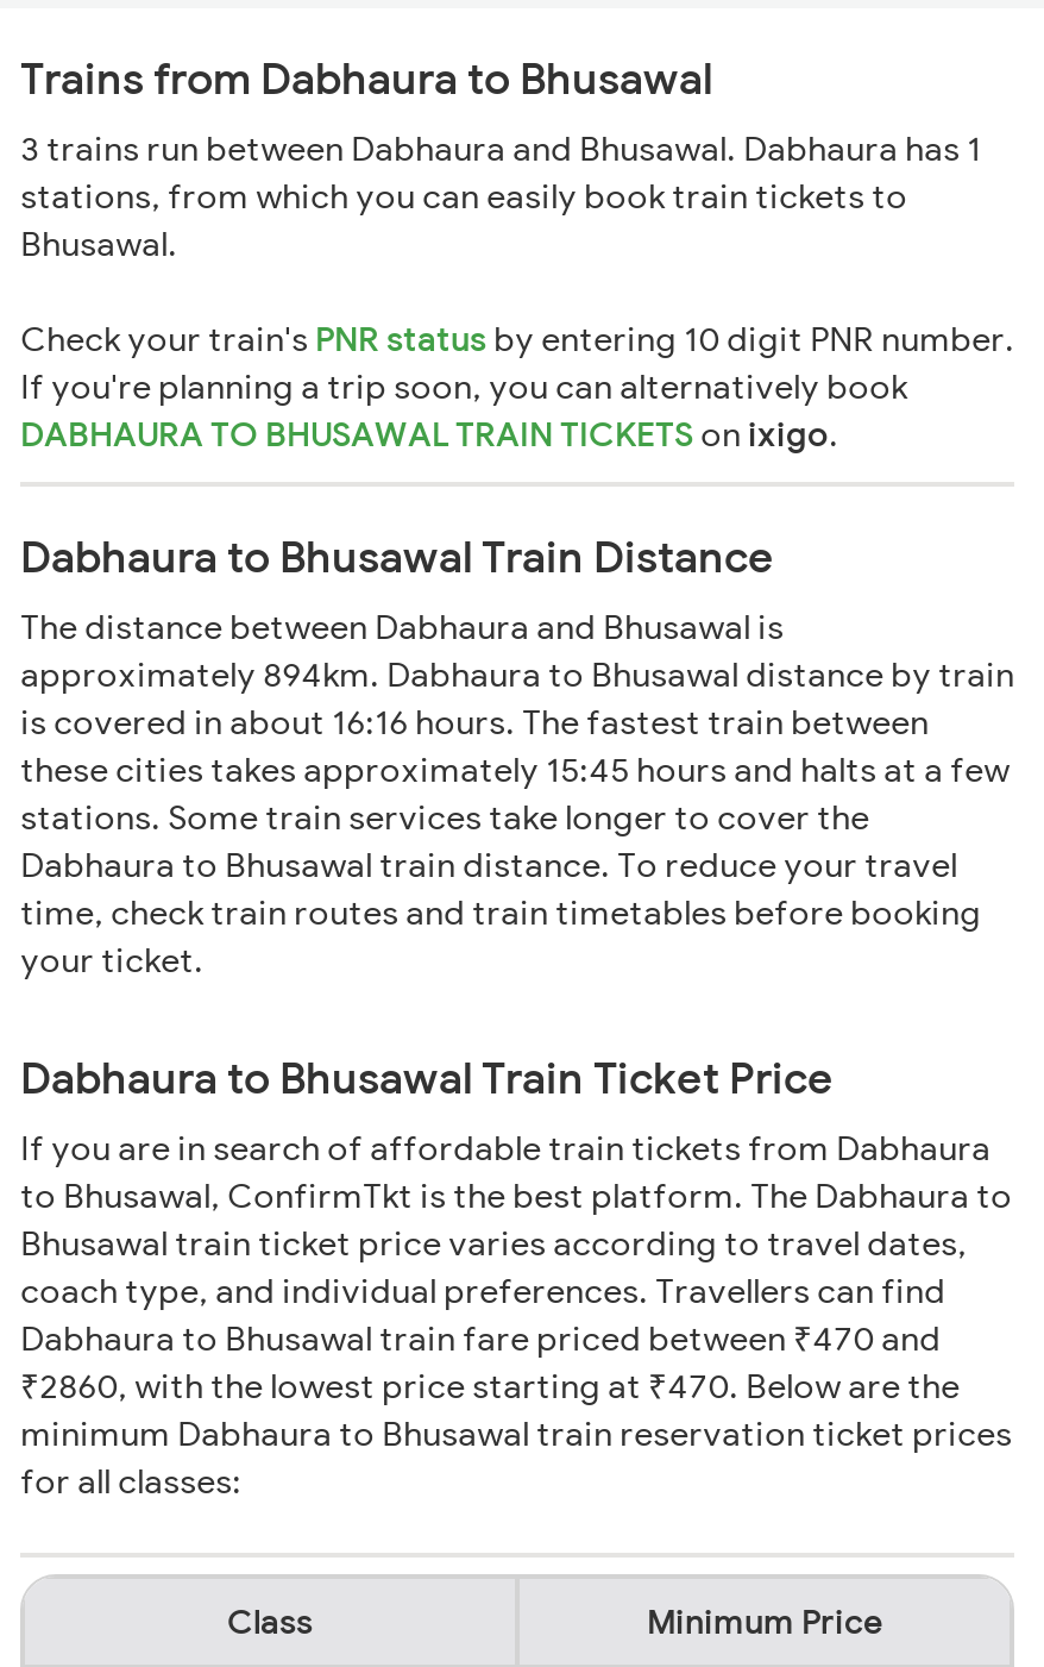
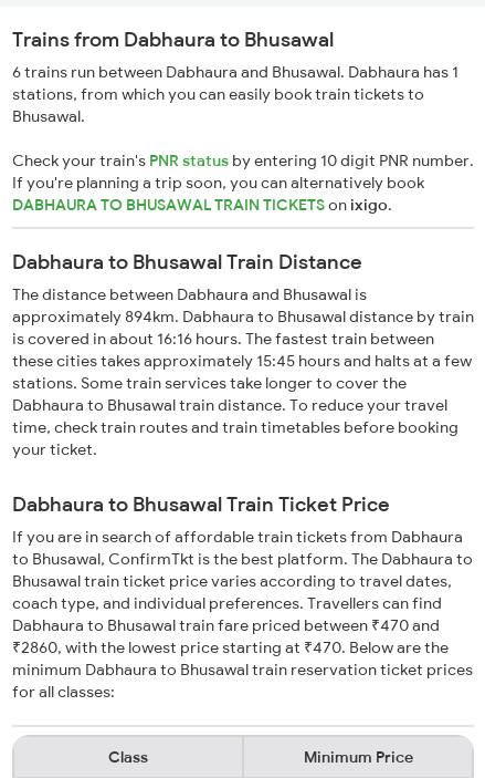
[20,127,981,170] 3 trains run between Dabhaura and Bhusawal. Dabhaura has 1 -> [12,62,458,82] 6 trains run between Dabhaura and Bhusawal. Dabhaura has 1

